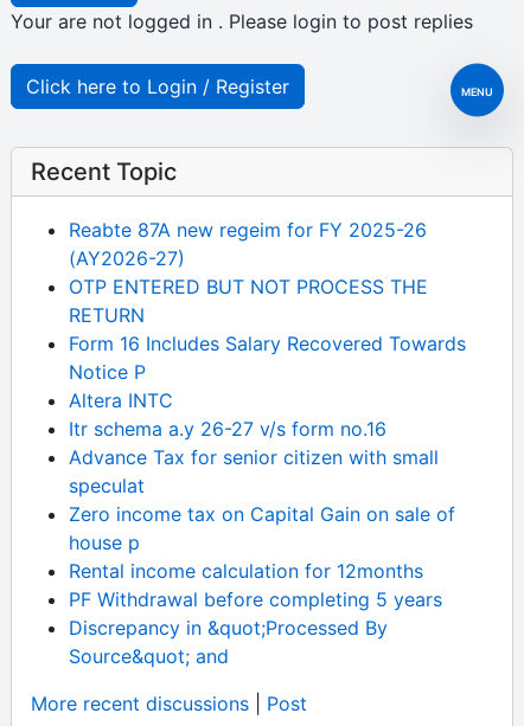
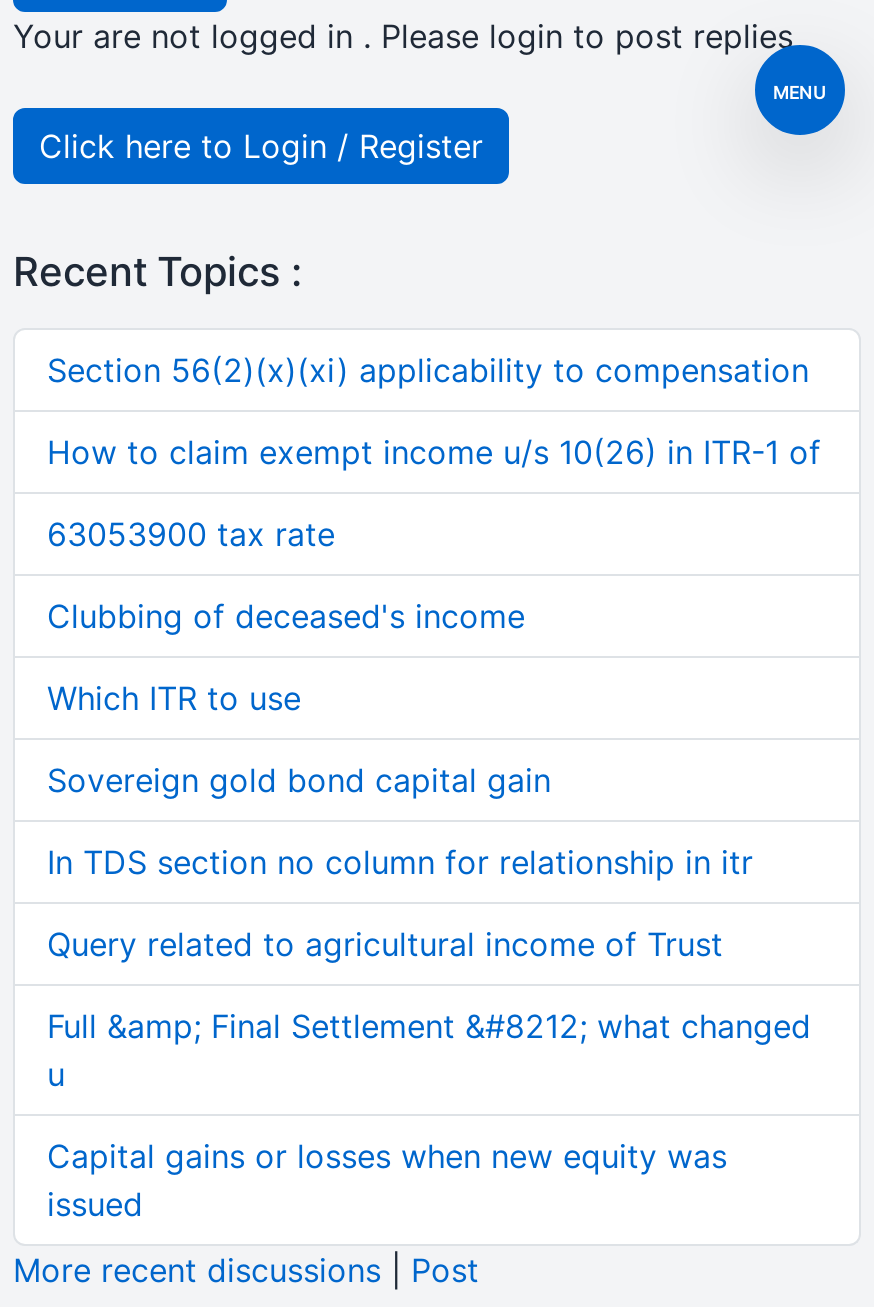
moved [461,84,493,97] -> [773,81,827,103]: MENU
[31,158,466,668] Recent Topic | Reabte 87A new regeim for FY 2025-26 | (AY2026-27) | OTP ENTERED BUT NOT PROCESS THE | RETURN | Form 16 Includes Salary Recovered Towards | Notice P | Altera INTC | Itr schema a.y 26-27 v/s form no.16 | Advance Tax for senior citizen with small | speculat | Zero income tax on Capital Gain on sale of | house p | Rental income calculation for 12months | PF Withdrawal before completing 5 years | Discrepancy in &quot;Processed By | Source&quot; and -> [13,248,821,1224] Recent Topics : | Section 56(2)(x)(xi) applicability to compensation | How to claim exempt income u/s 10(26) in ITR-1 of | 63053900 tax rate | Clubbing of deceased's income | Which ITR to use | Sovereign gold bond capital gain | In TDS section no column for relationship in itr | Query related to agricultural income of Trust | Full &amp; Final Settlement &#8212; what changed | u | Capital gains or losses when new equity was | issued

